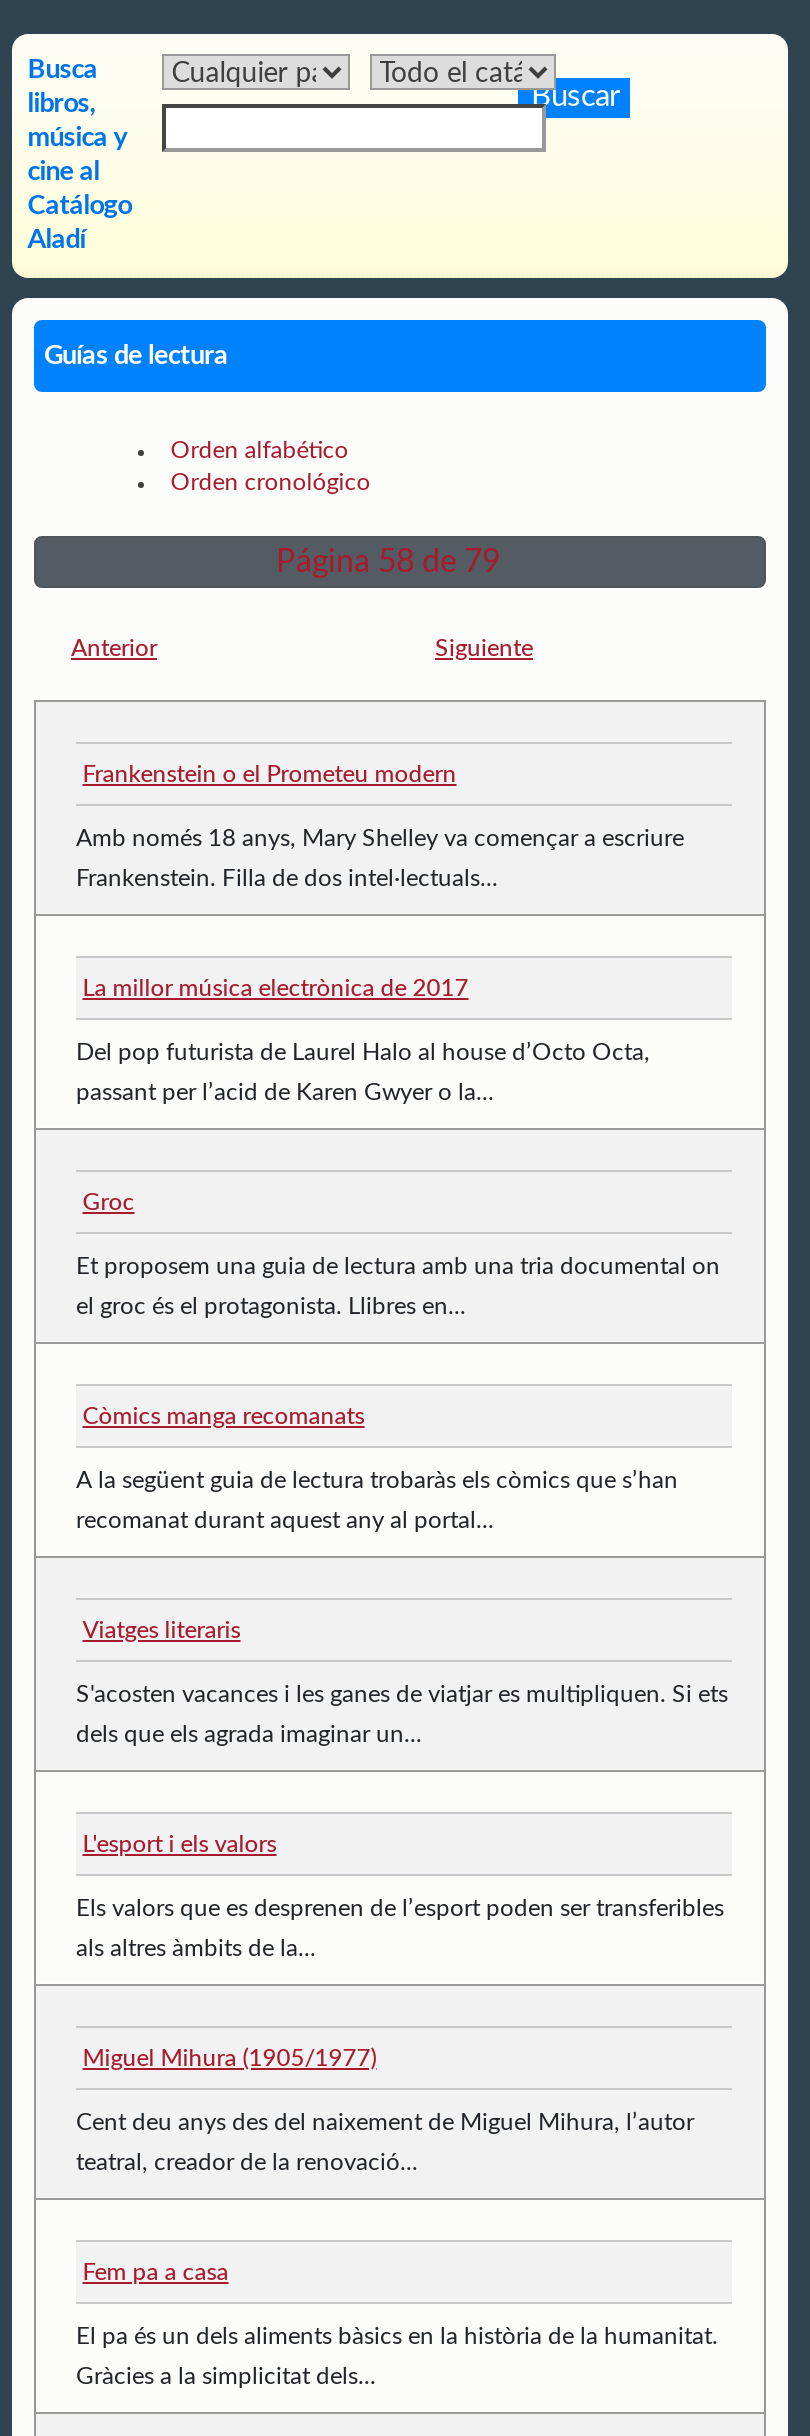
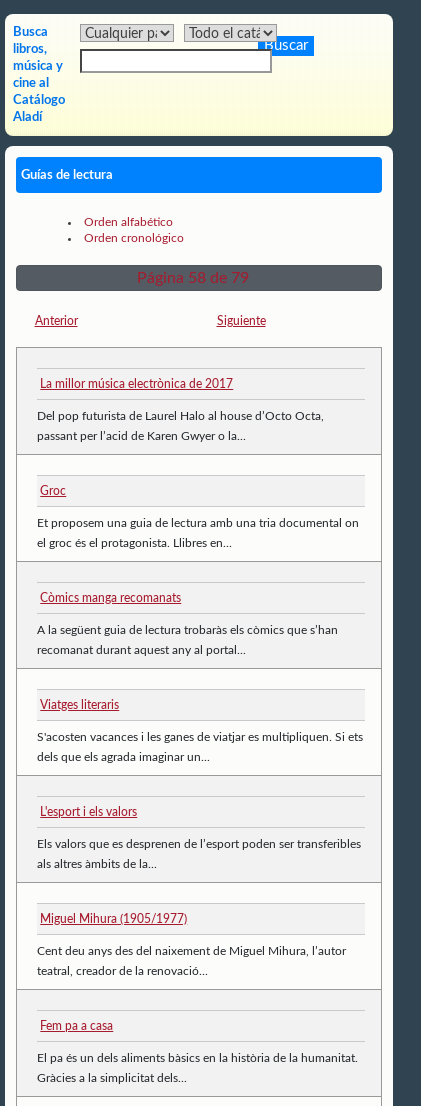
[76,761,684,889] Frankenstein o el Prometeu modern | Amb només 18 anys, Mary Shelley va començar a escriure | Frankenstein. Filla de dos intel·lectuals... -> none

